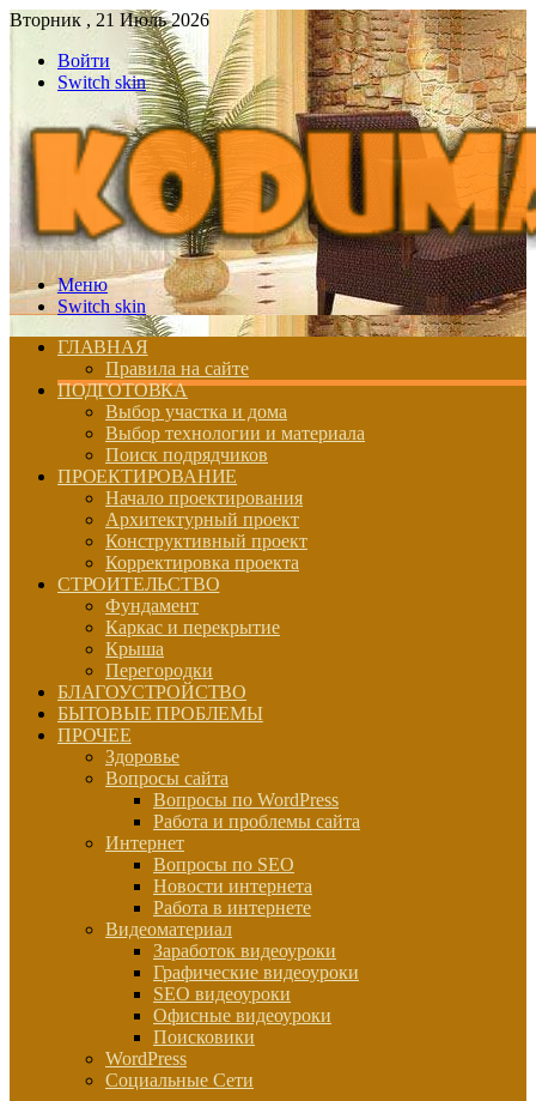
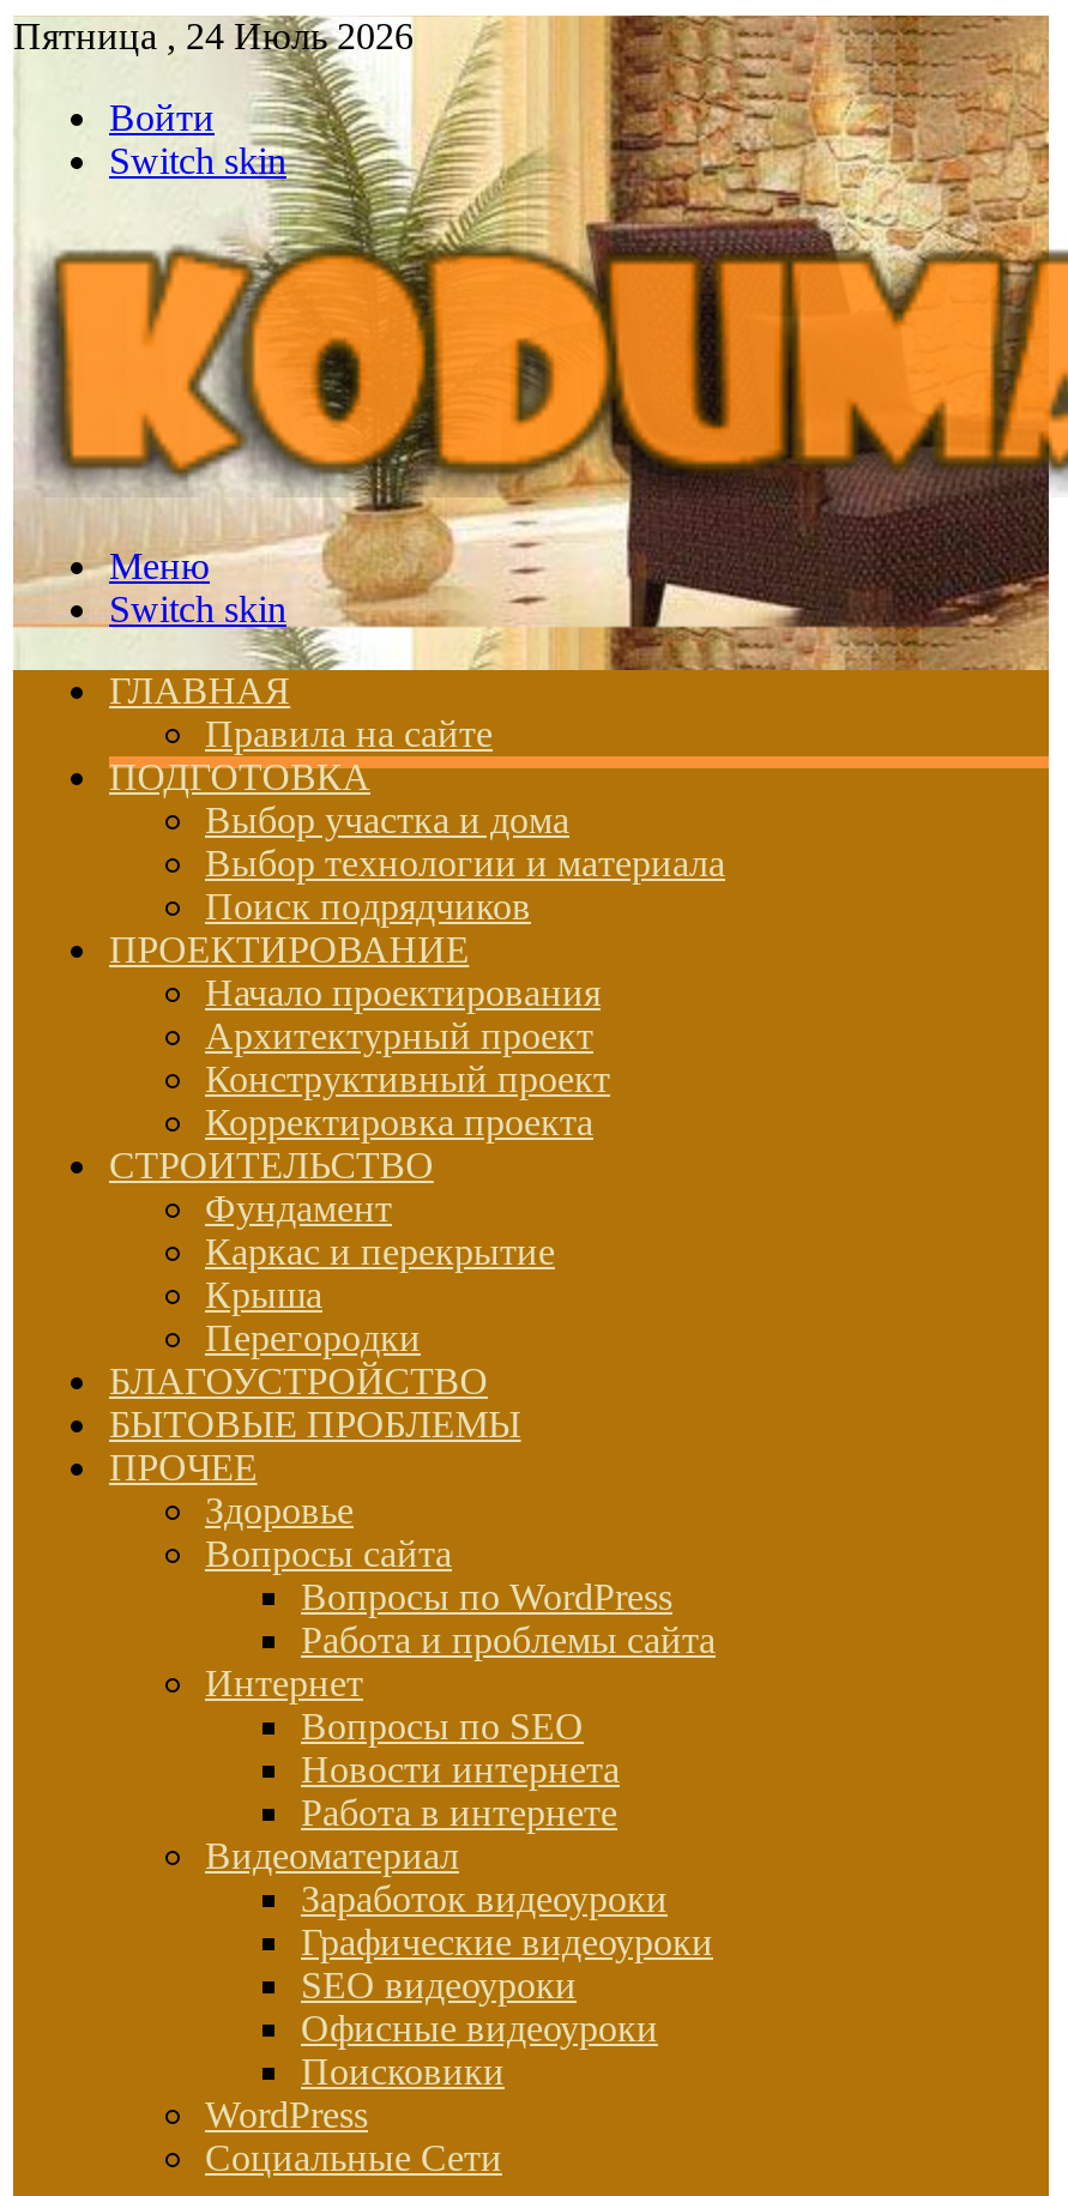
[10,10,209,30] Вторник , 21 Июль 2026 -> [13,16,414,56] Пятница , 24 Июль 2026

